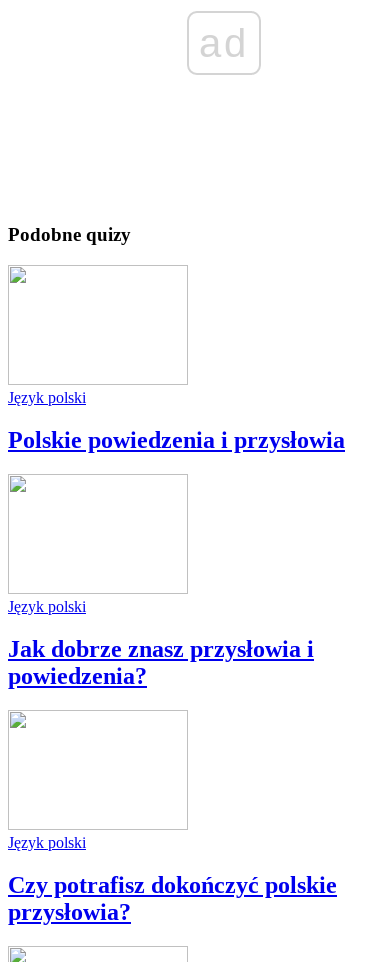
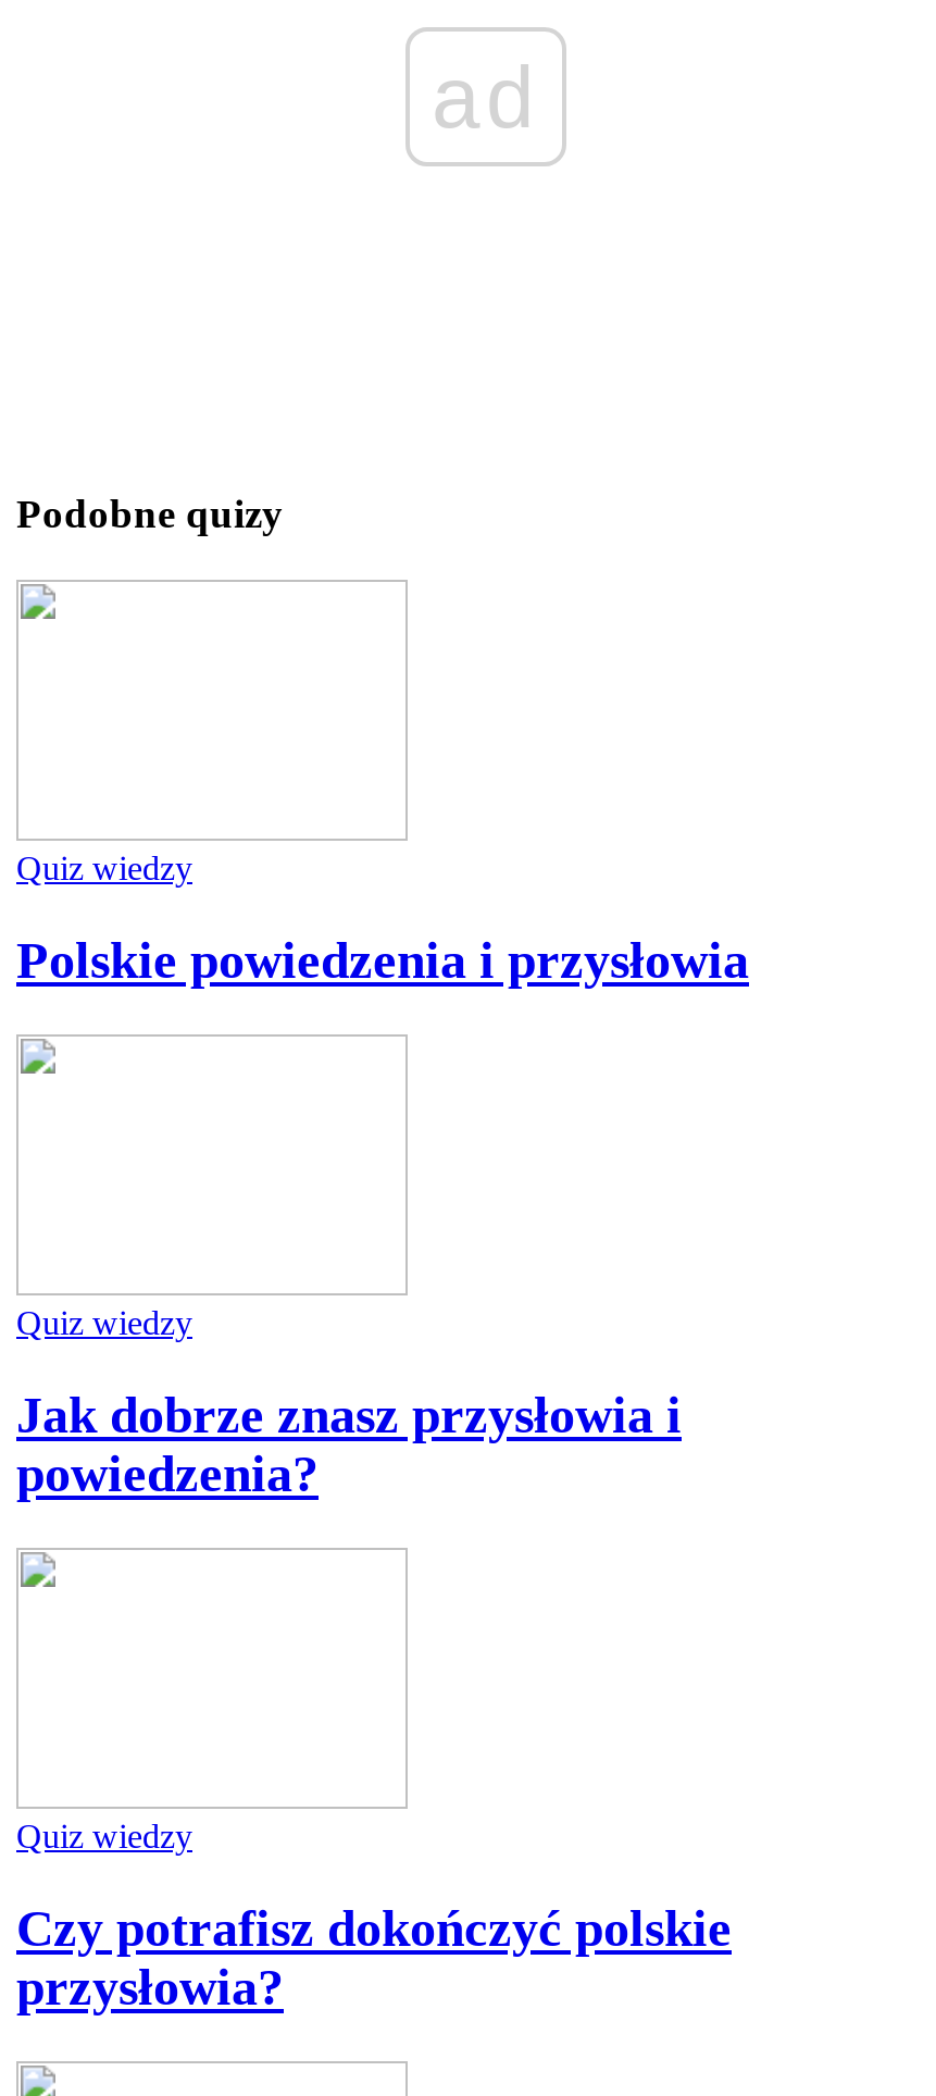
[8,389,86,406] Język polski -> [16,850,192,887] Quiz wiedzy
[8,598,86,615] Język polski -> [16,1304,192,1341] Quiz wiedzy
[8,834,86,851] Język polski -> [16,1817,192,1854] Quiz wiedzy

